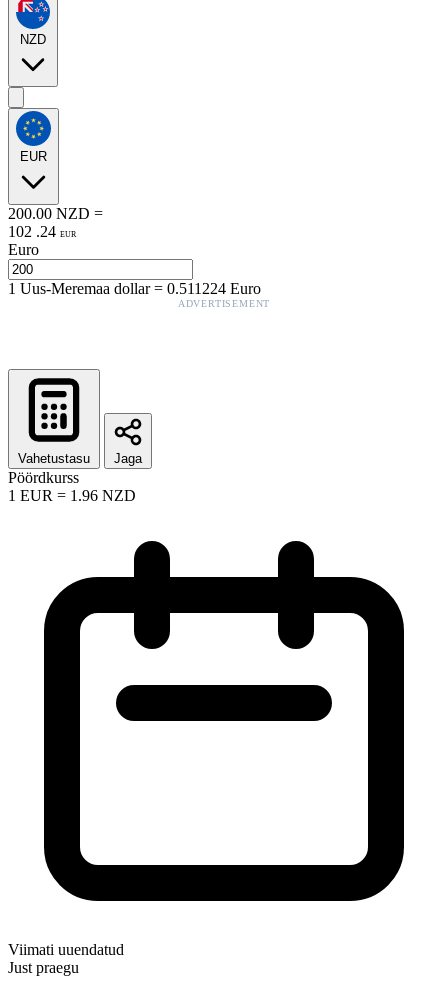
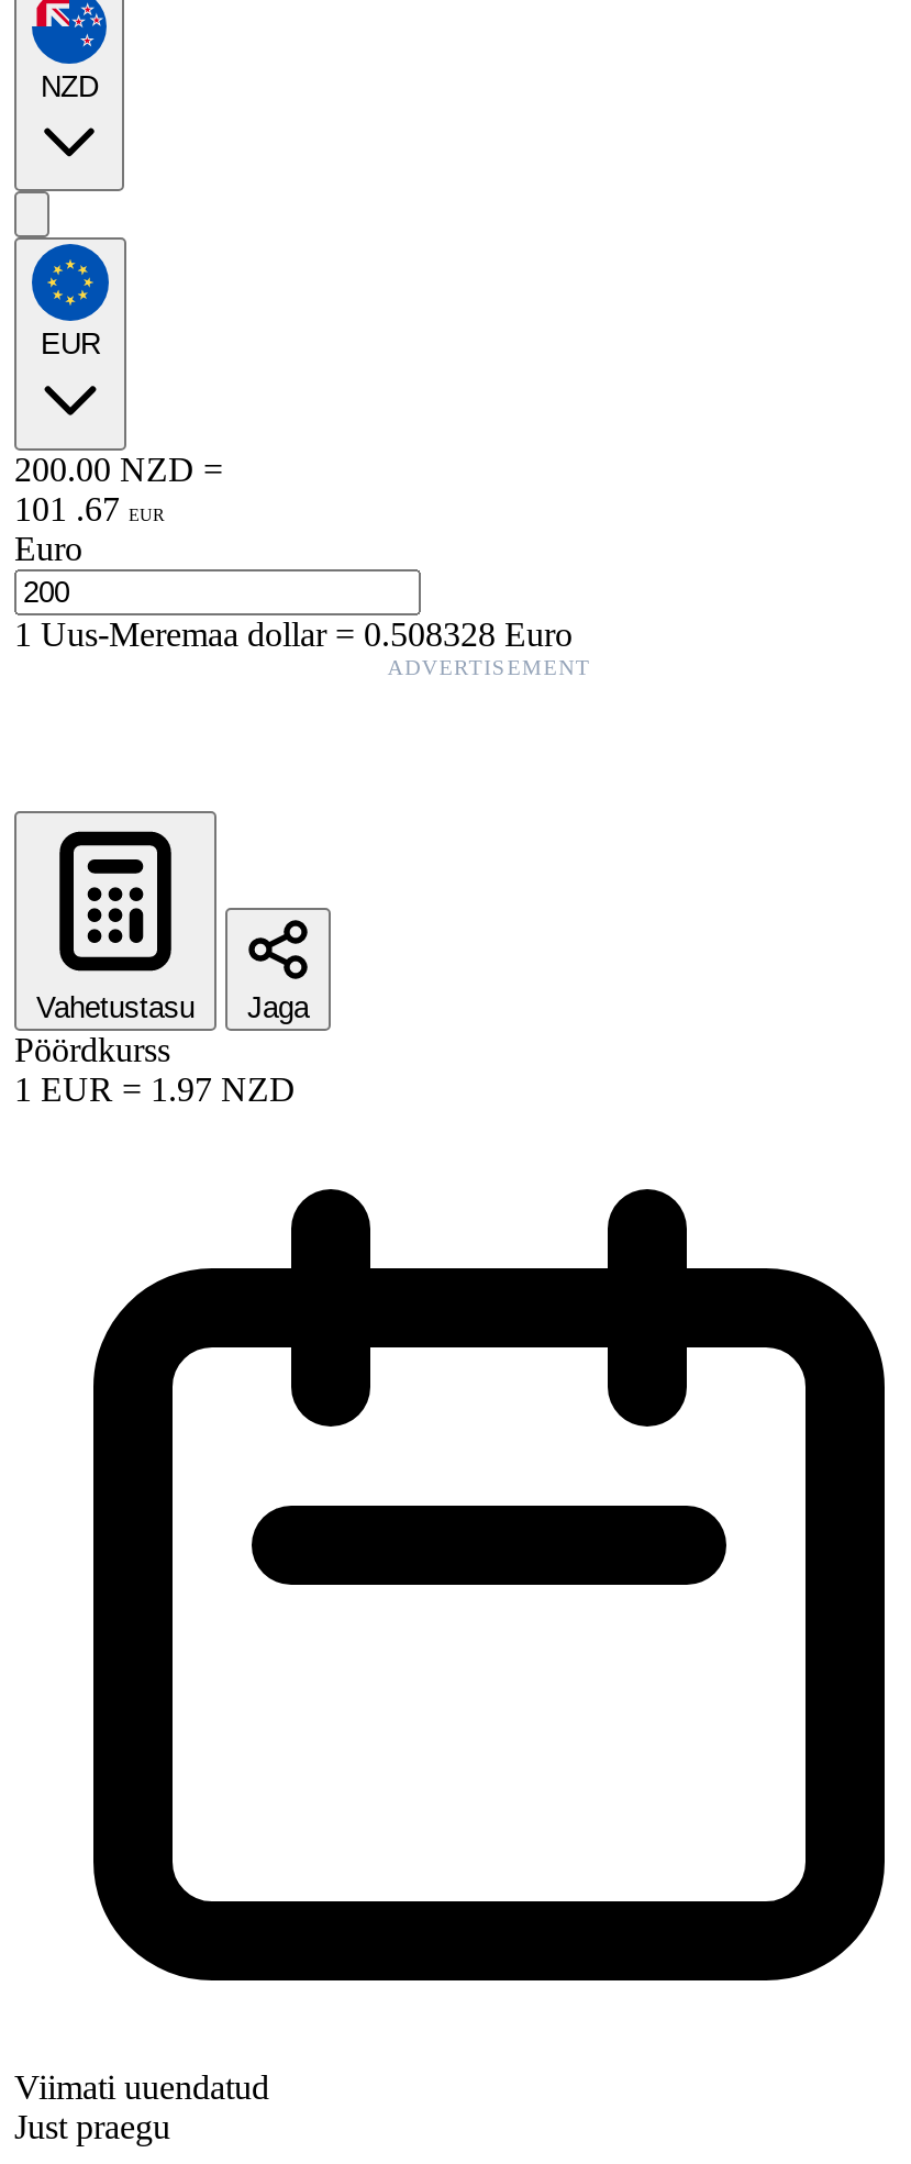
[8,223,76,240] 102 . 24 EUR -> [14,490,164,527] 101 . 67 EUR
[8,280,261,297] 1Uus-Meremaa dollar=0.511224 Euro -> [14,615,573,652] 1Uus-Meremaa dollar=0.508328 Euro
[8,487,136,504] 1 EUR = 1.96 NZD -> [14,1070,296,1107] 1 EUR = 1.97 NZD

